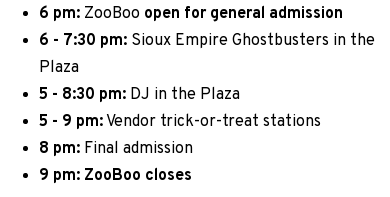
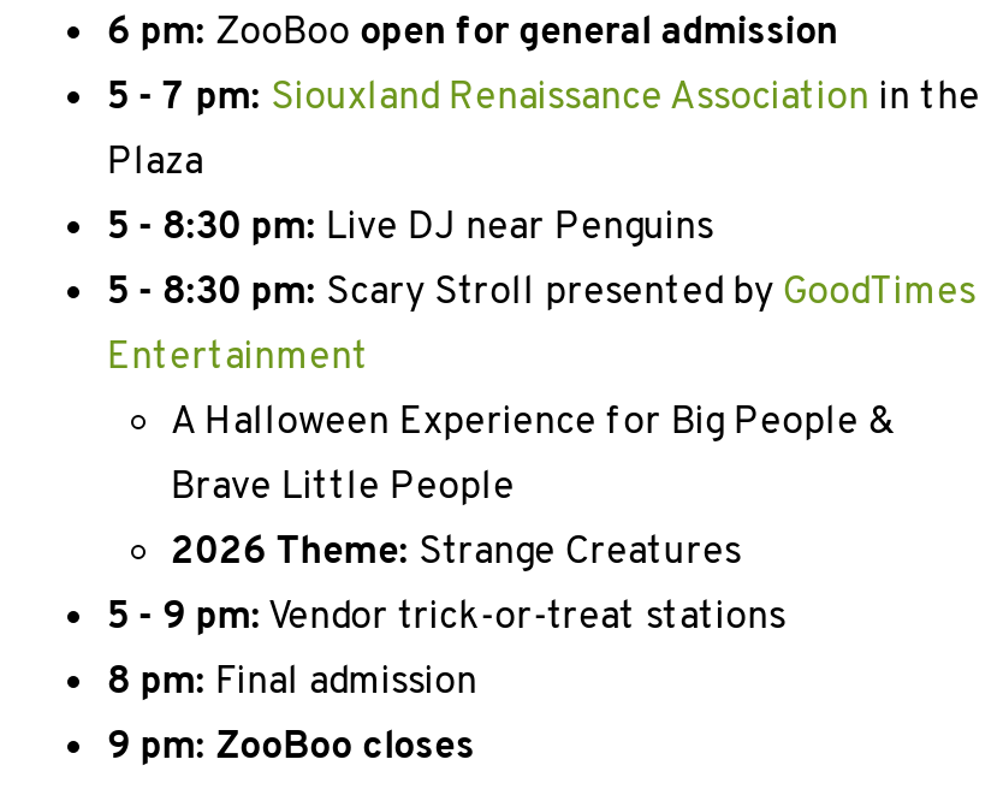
[39,31,375,51] 6 - 7:30 pm: Sioux Empire Ghostbusters in the -> [107,75,980,123] 5 - 7 pm: Siouxland Renaissance Association in the
[39,85,240,105] 5 - 8:30 pm: DJ in the Plaza -> [107,204,975,577] 5 - 8:30 pm: Live DJ near Penguins | 5 - 8:30 pm: Scary Stroll presented by GoodTimes | Entertainment | A Halloween Experience for Big People & | Brave Little People | 2026 Theme: Strange Creatures

